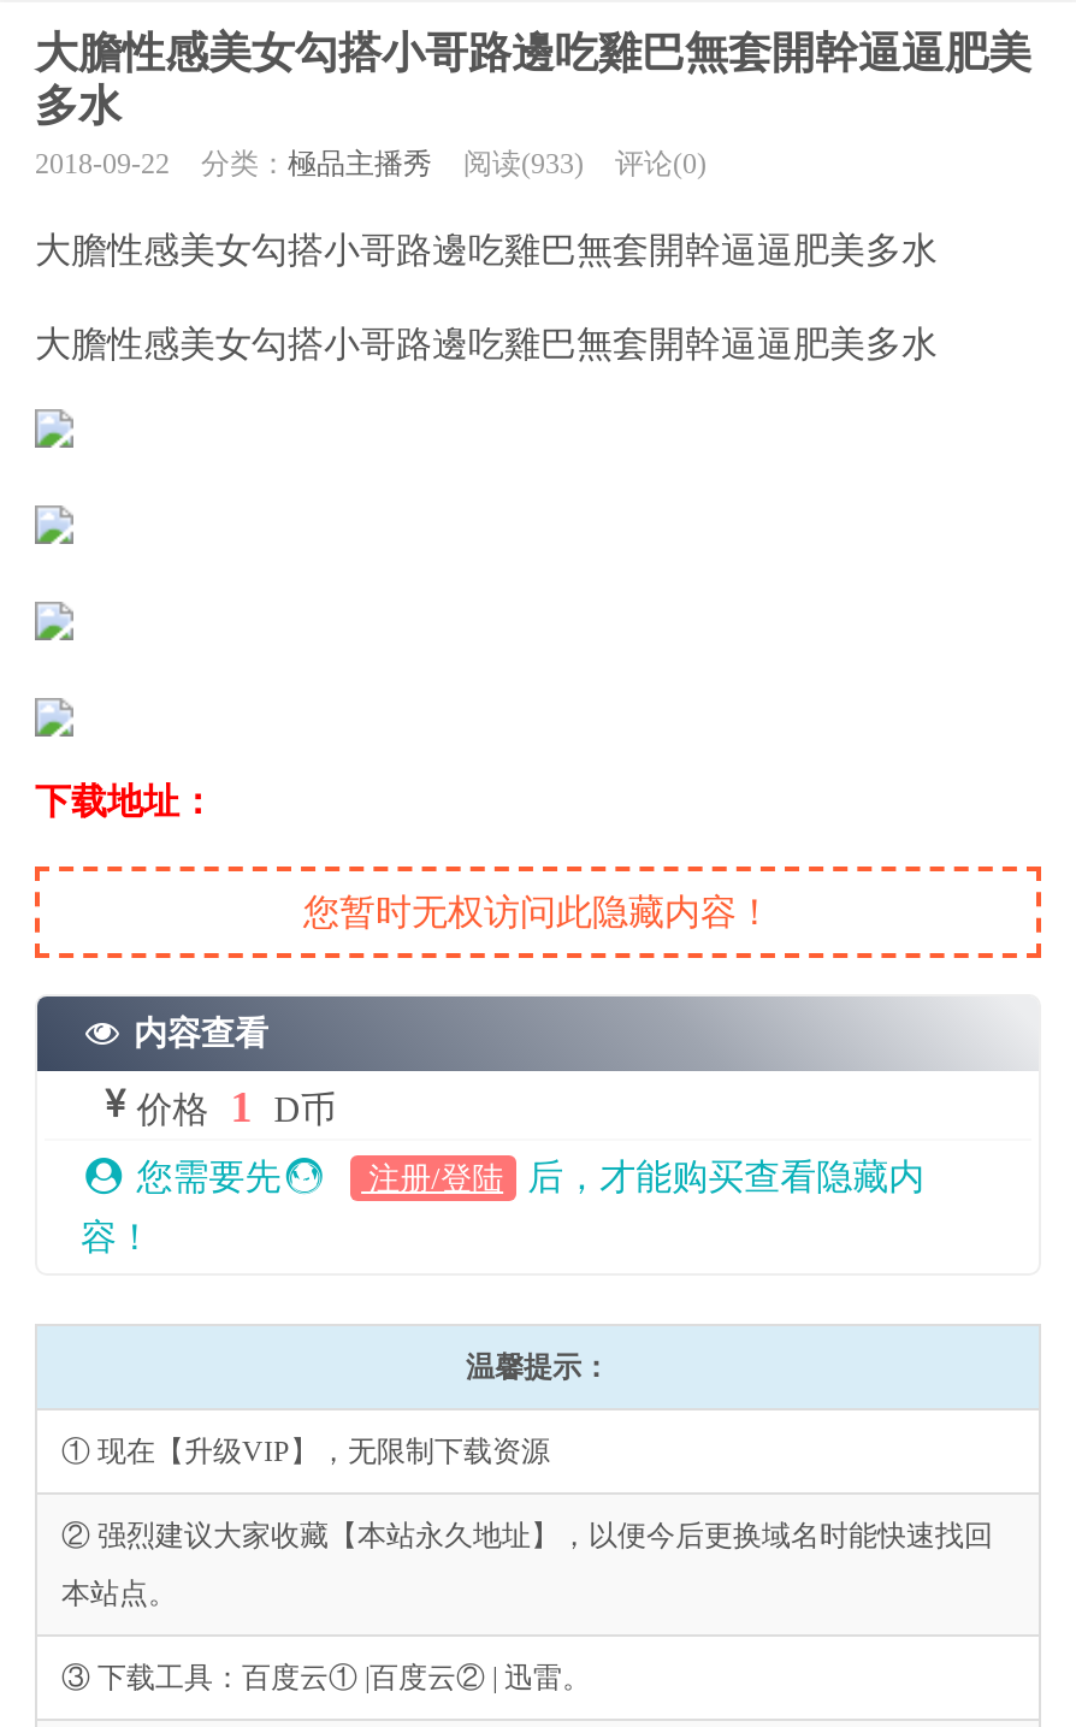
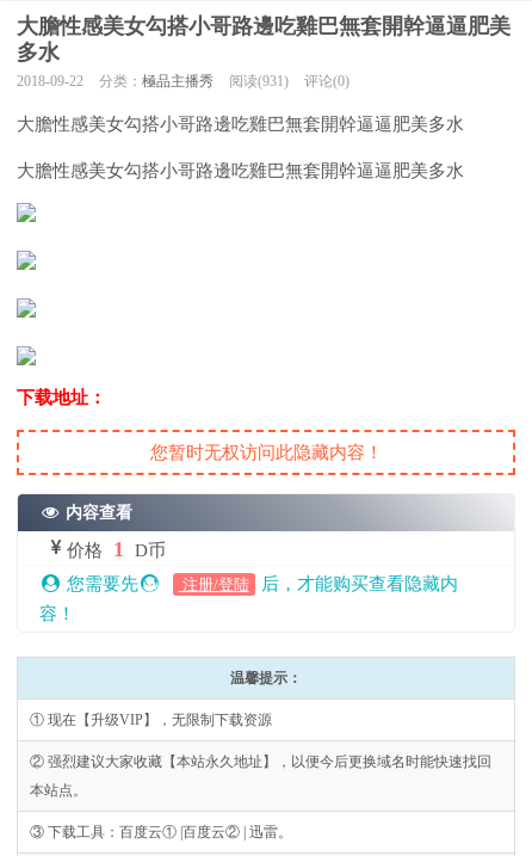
[35,147,707,181] 2018-09-22 分类：極品主播秀 阅读(933) 评论(0) -> [17,73,349,90] 2018-09-22 分类：極品主播秀 阅读(931) 评论(0)

